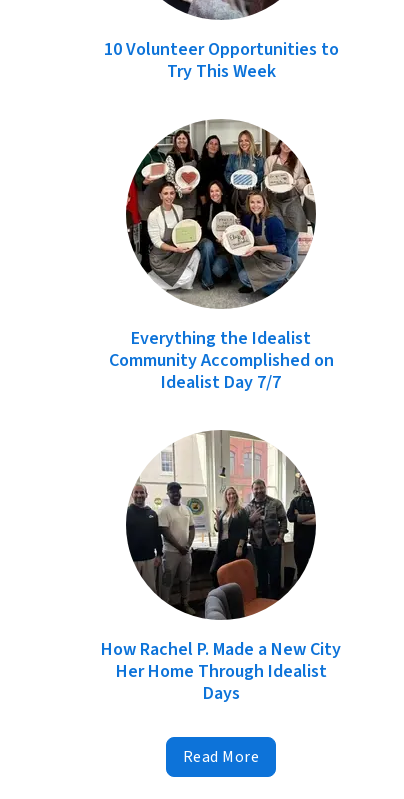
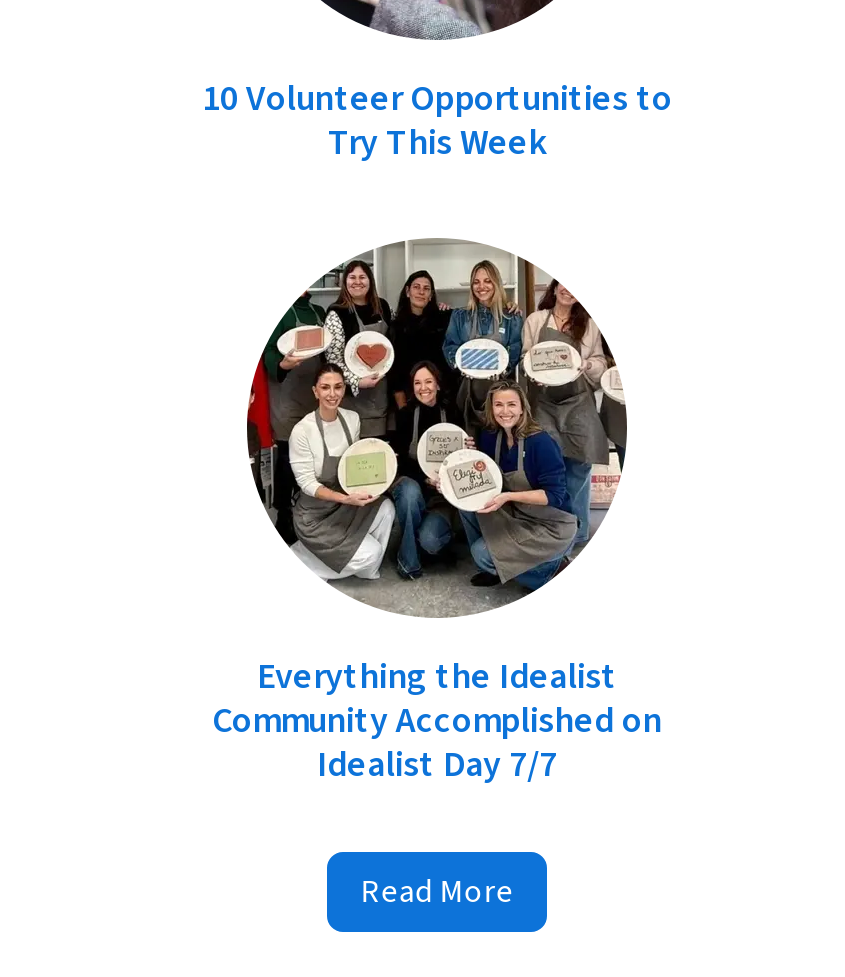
[101,432,341,706] [image] | How Rachel P. Made a New City | Her Home Through Idealist | Days -> none

